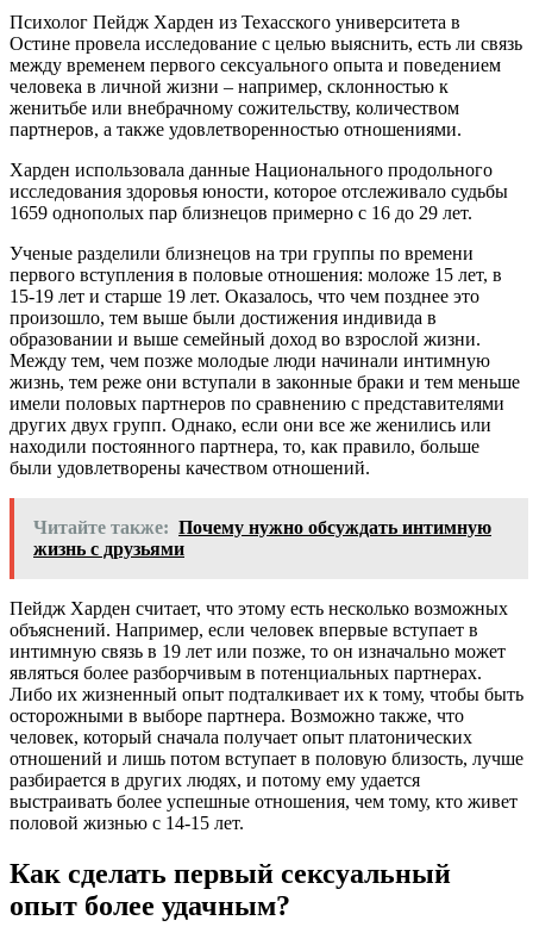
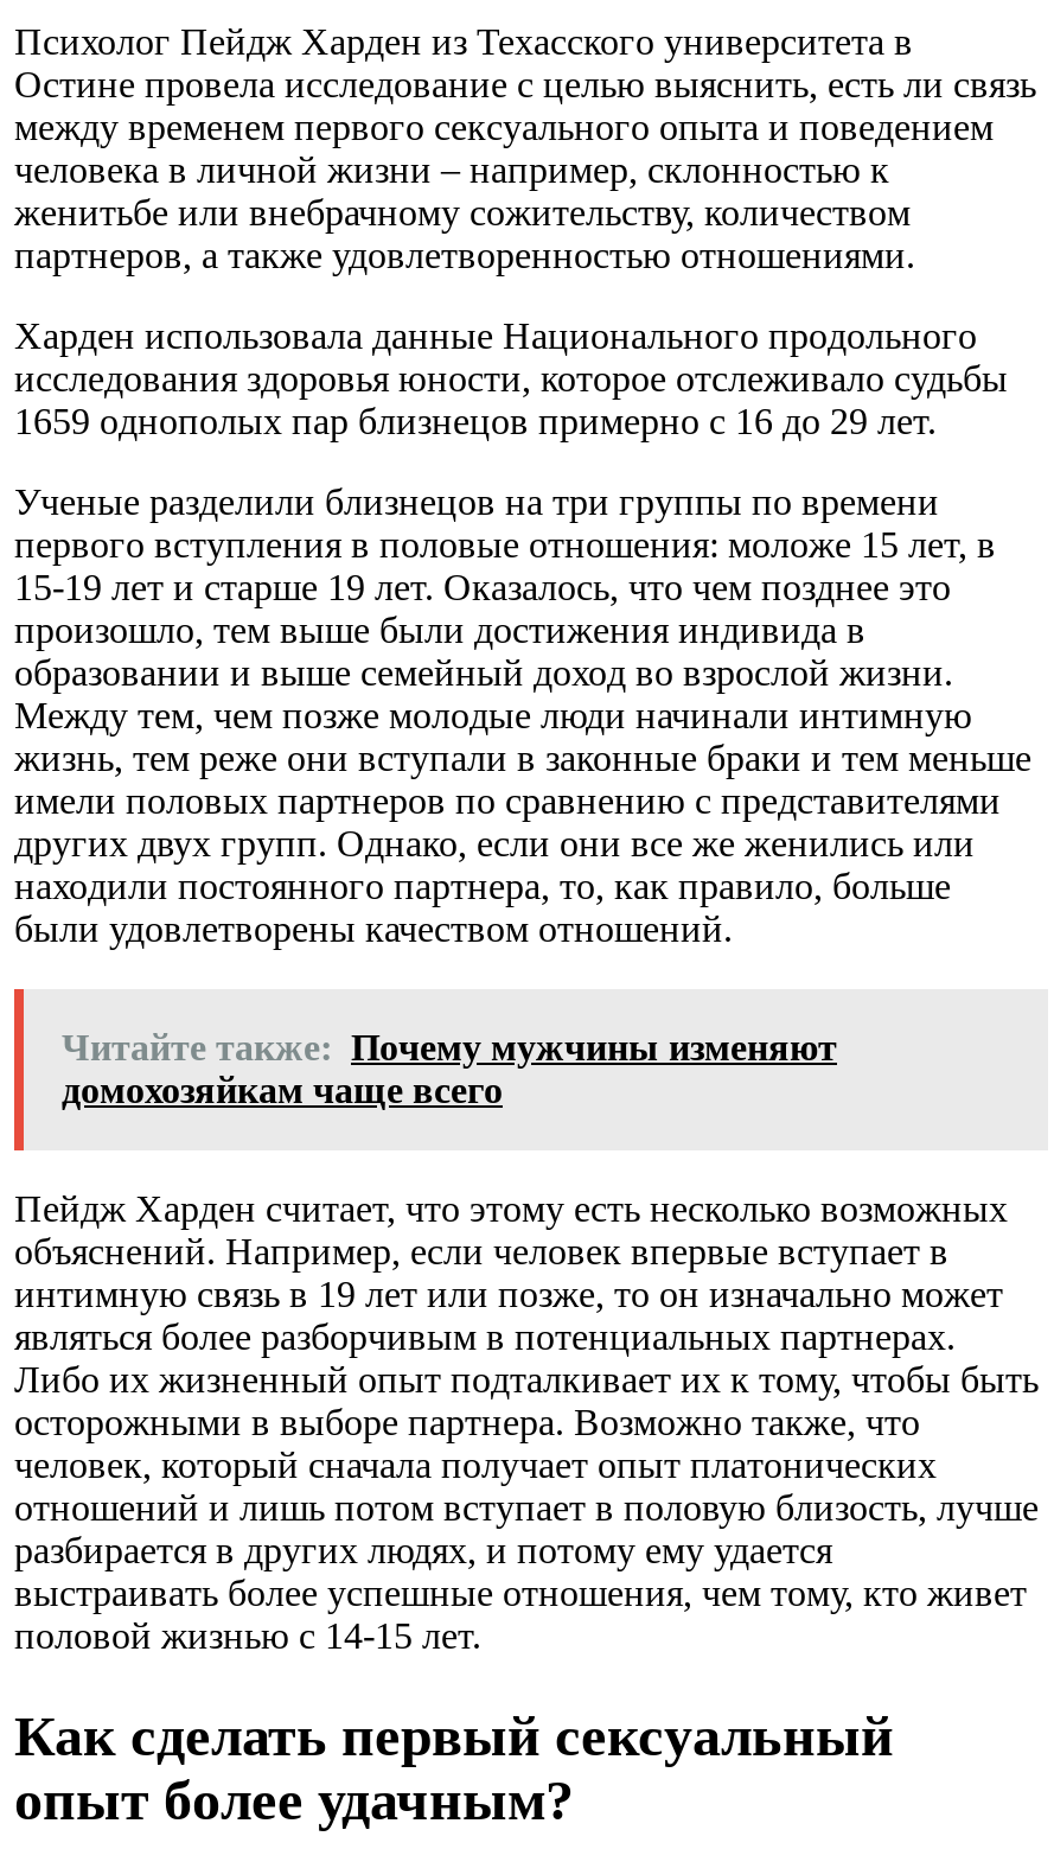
[33,518,491,559] Читайте также: Почему нужно обсуждать интимную | жизнь с друзьями -> [62,1028,837,1111] Читайте также: Почему мужчины изменяют | домохозяйкам чаще всего

